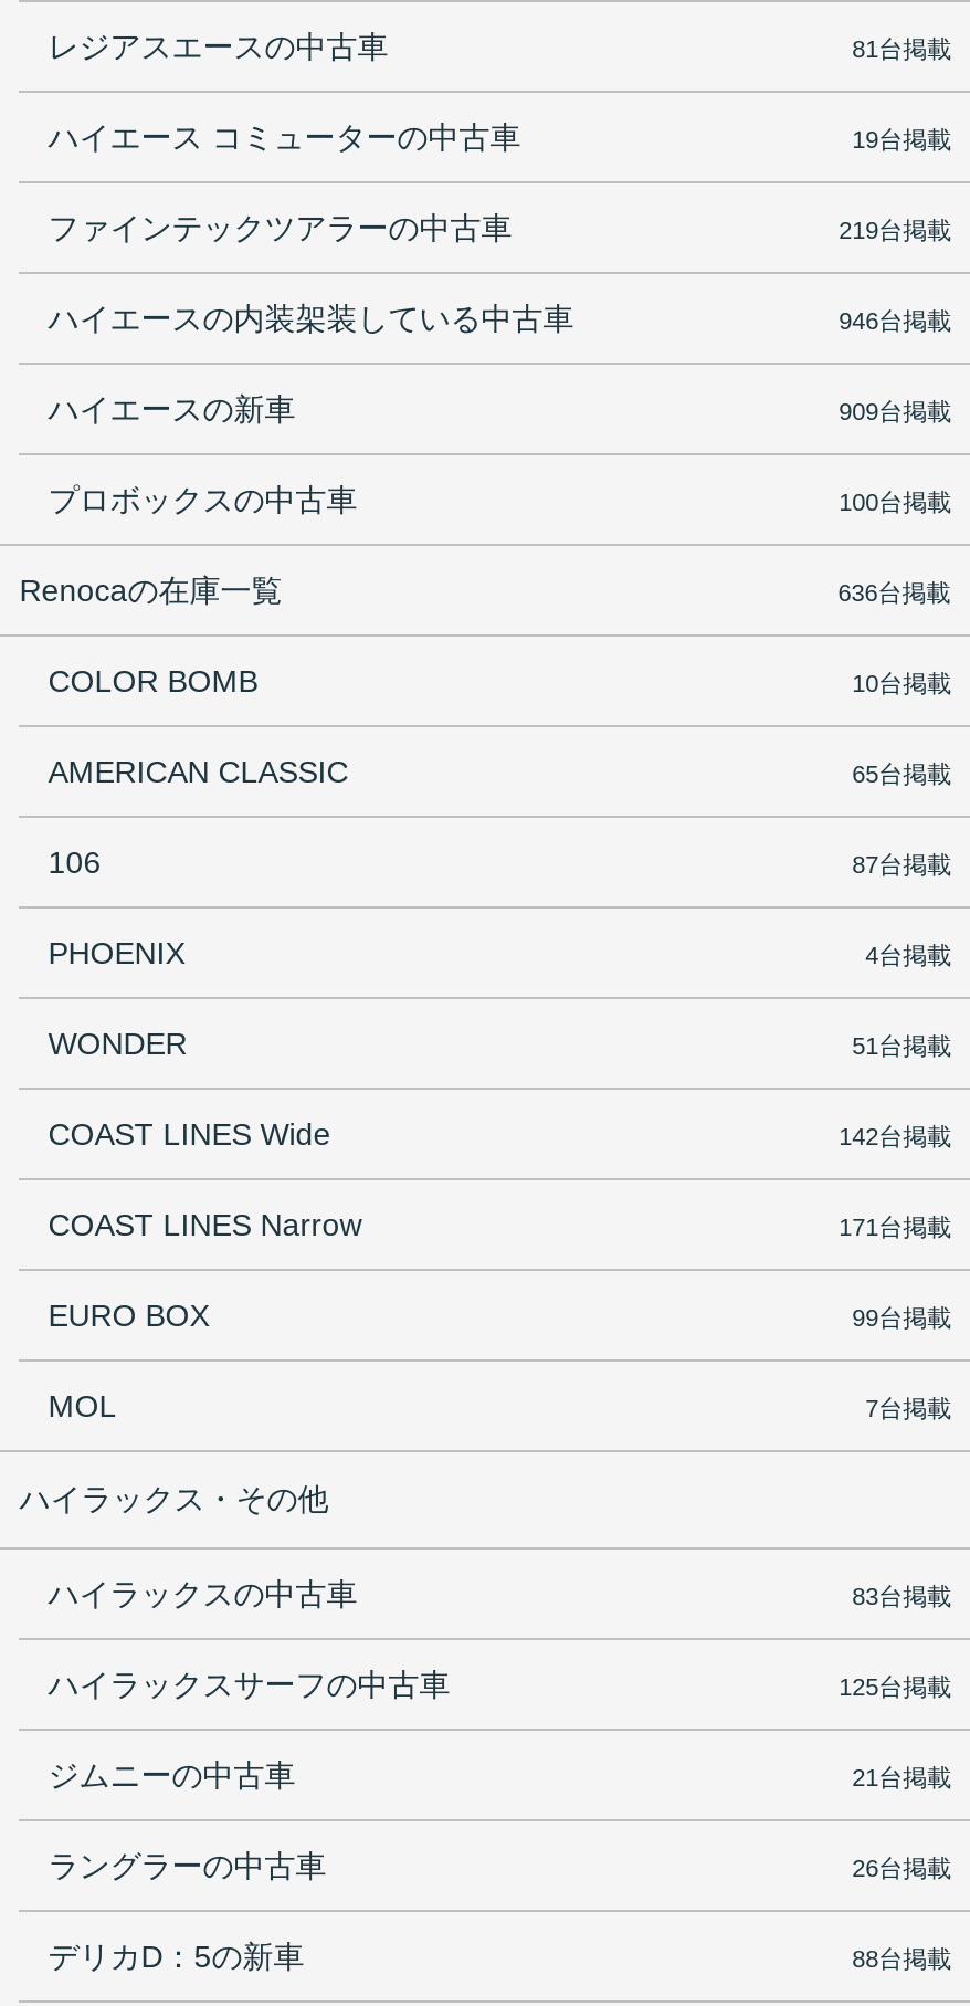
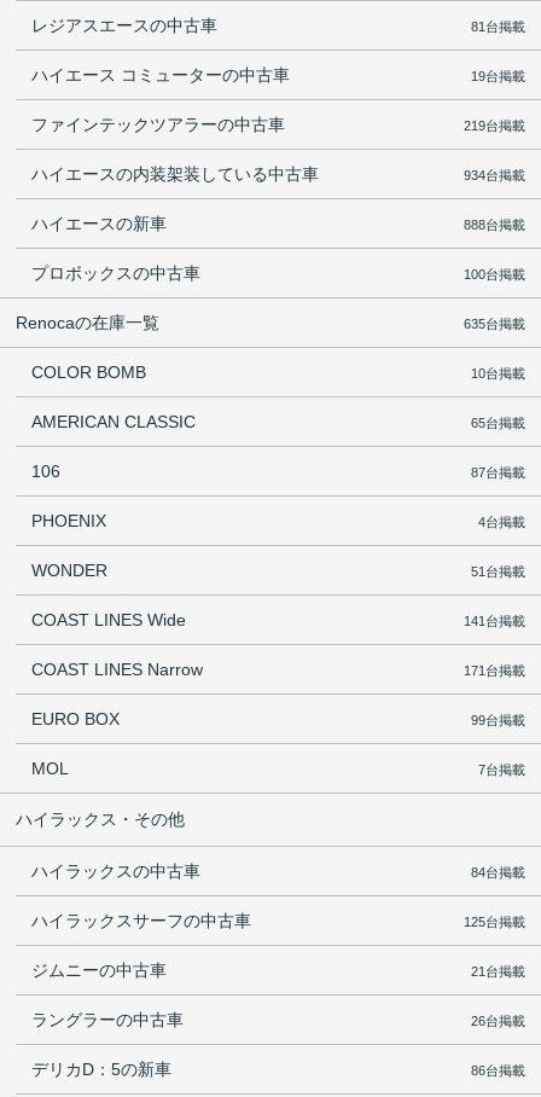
[839,308,951,334] 946台掲載 -> [464,168,525,183] 934台掲載
[839,398,951,425] 909台掲載 -> [464,218,525,232] 888台掲載
[838,580,951,606] 636台掲載 -> [463,317,525,331] 635台掲載
[839,1123,951,1150] 142台掲載 -> [464,614,525,628] 141台掲載
[852,1583,951,1610] 83台掲載 -> [471,865,525,880] 84台掲載
[852,1946,951,1972] 88台掲載 -> [471,1063,525,1078] 86台掲載

